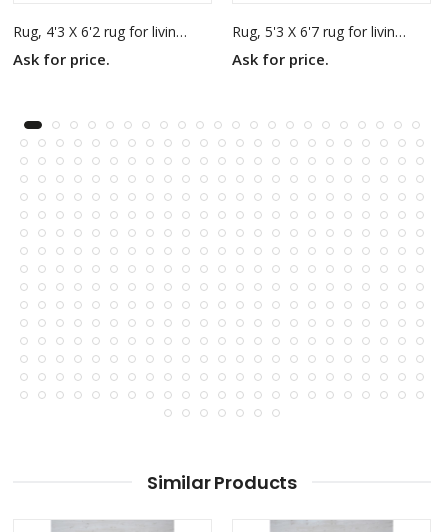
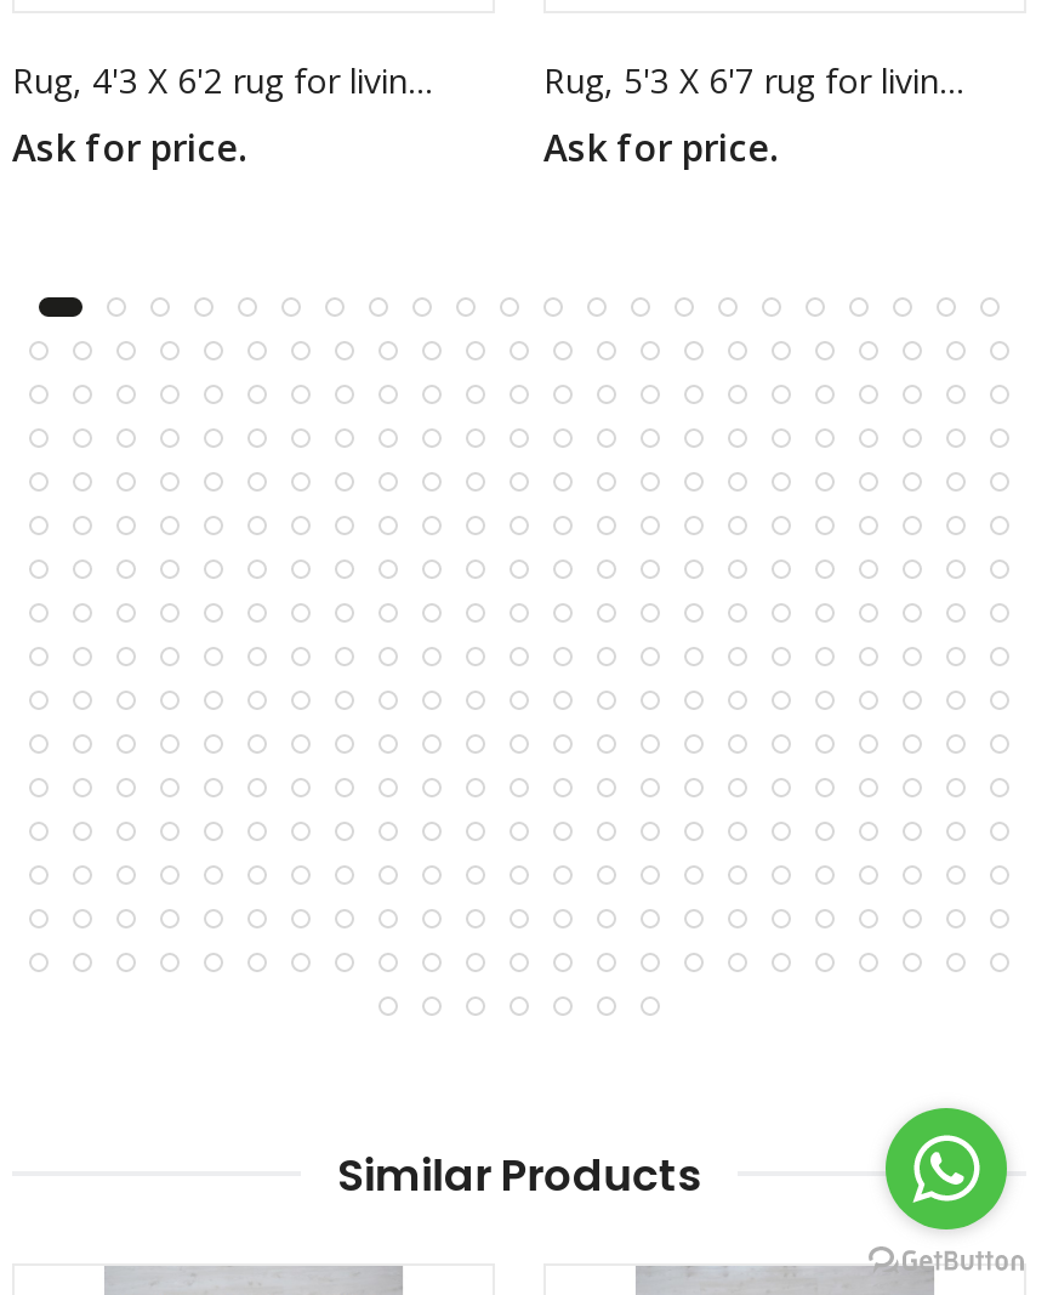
none -> [869,1106,1024,1271] [image]

